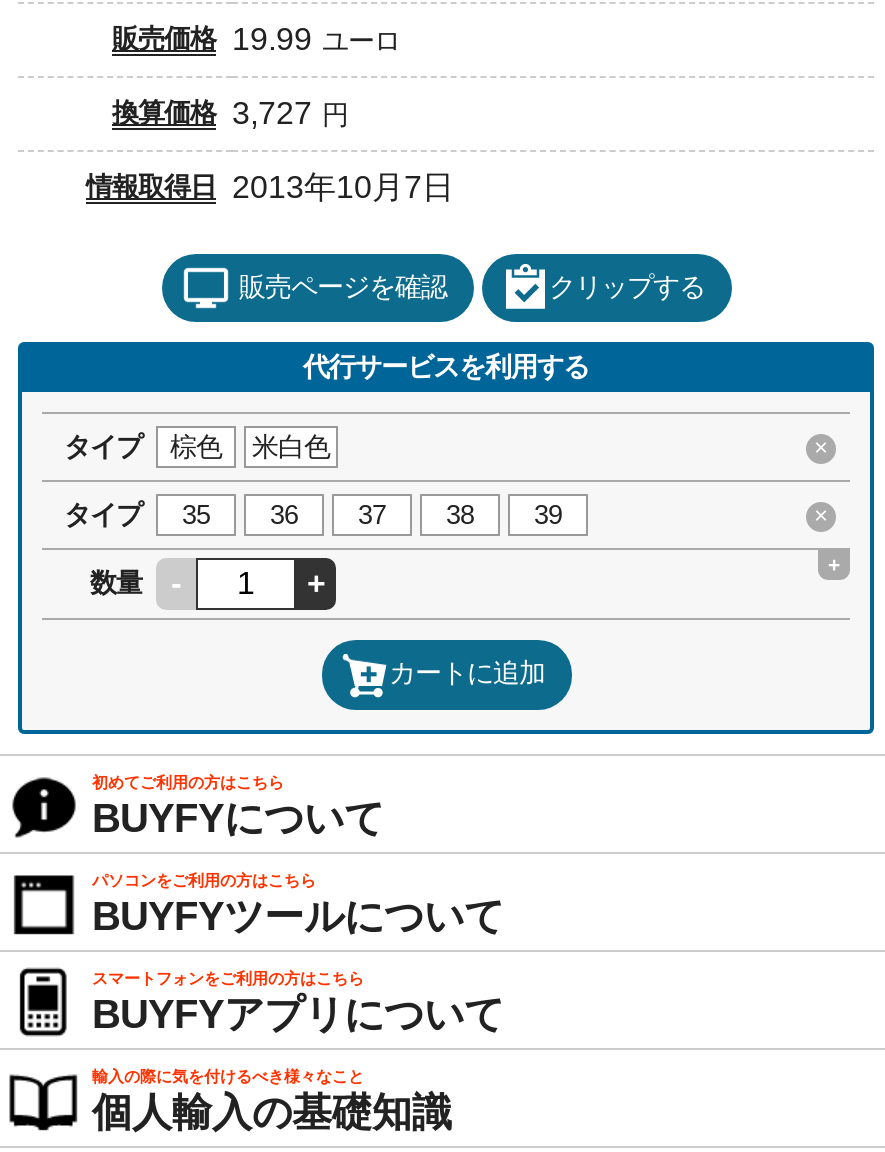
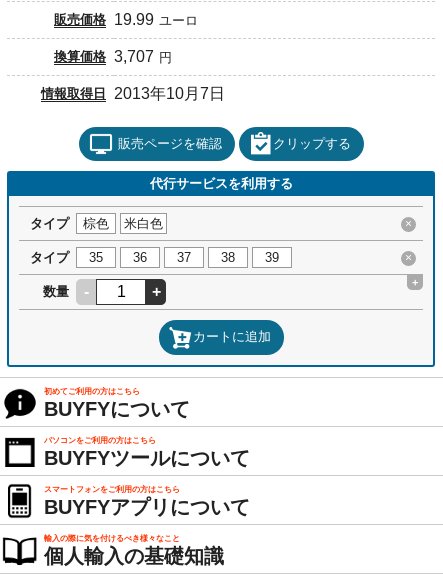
[112,96,348,130] 換算価格 3,727 円 -> [54,48,172,65] 換算価格 3,707 円

